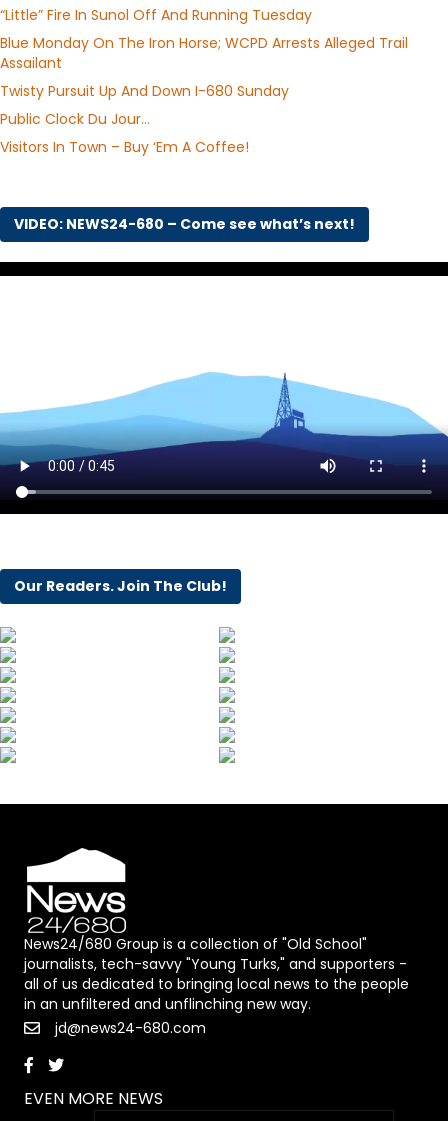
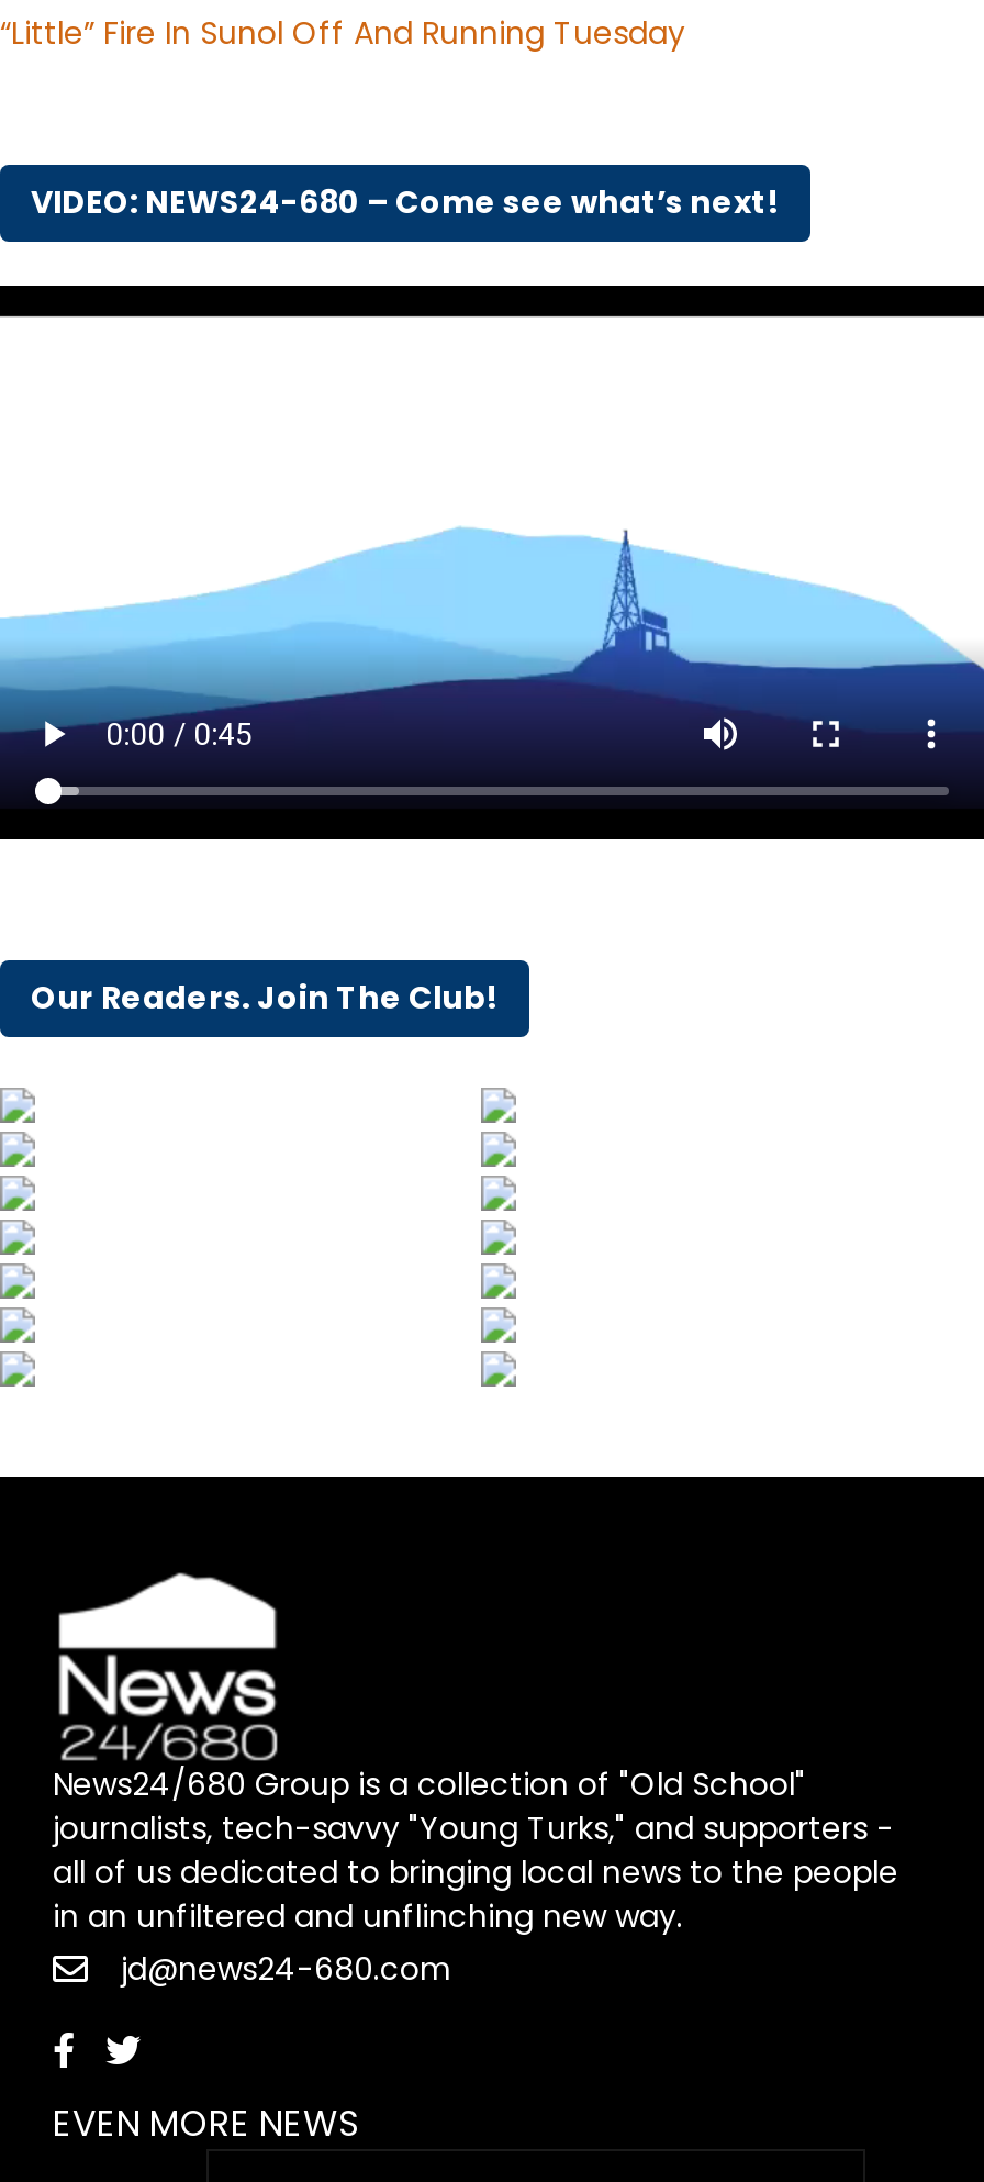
[0,33,408,157] Blue Monday On The Iron Horse; WCPD Arrests Alleged Trail | Assailant | Twisty Pursuit Up And Down I-680 Sunday | Public Clock Du Jour… | Visitors In Town – Buy ‘Em A Coffee! -> none

